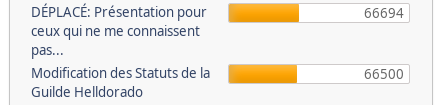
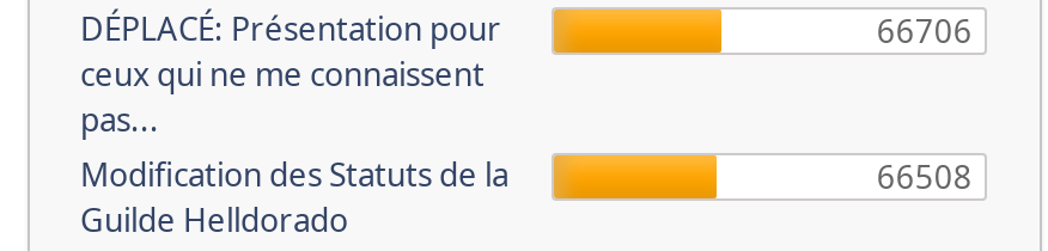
[364,4,404,22] 66694 -> [876,10,972,53] 66706
[364,65,404,83] 66500 -> [876,155,972,198] 66508

